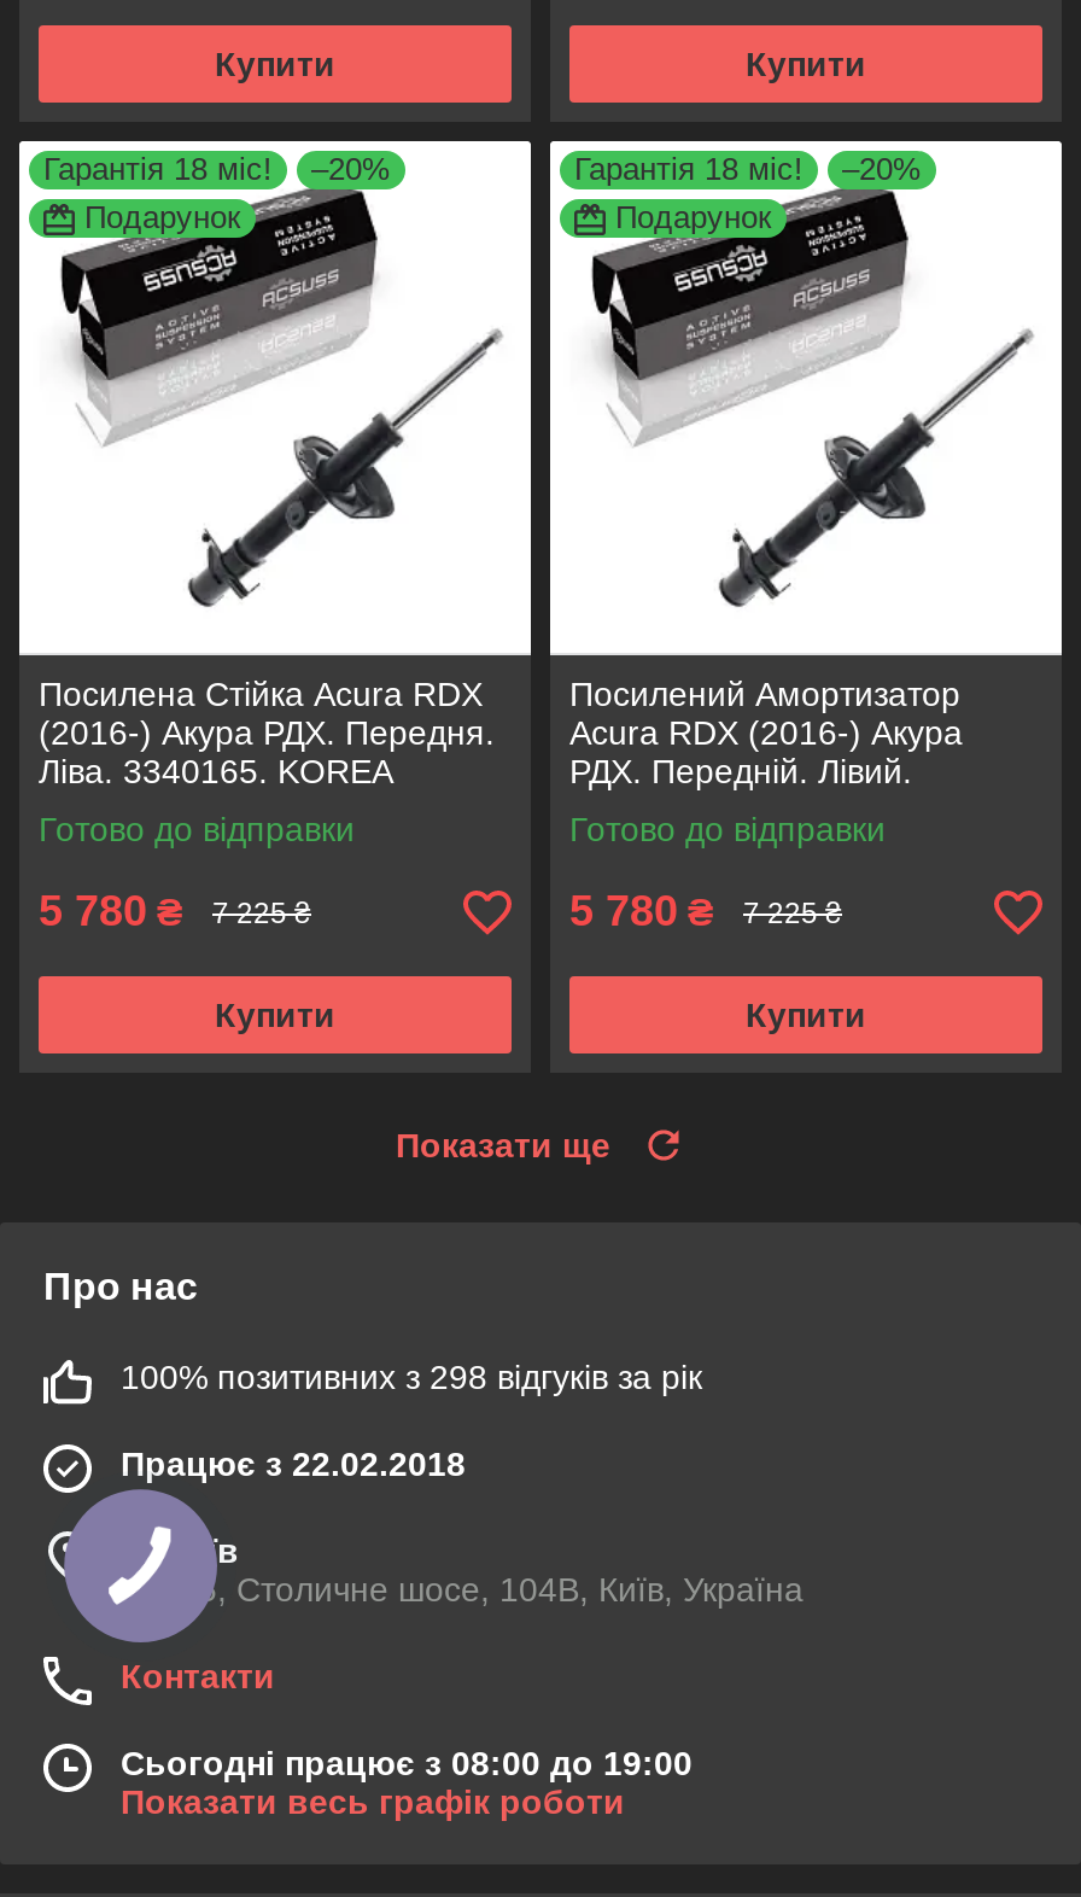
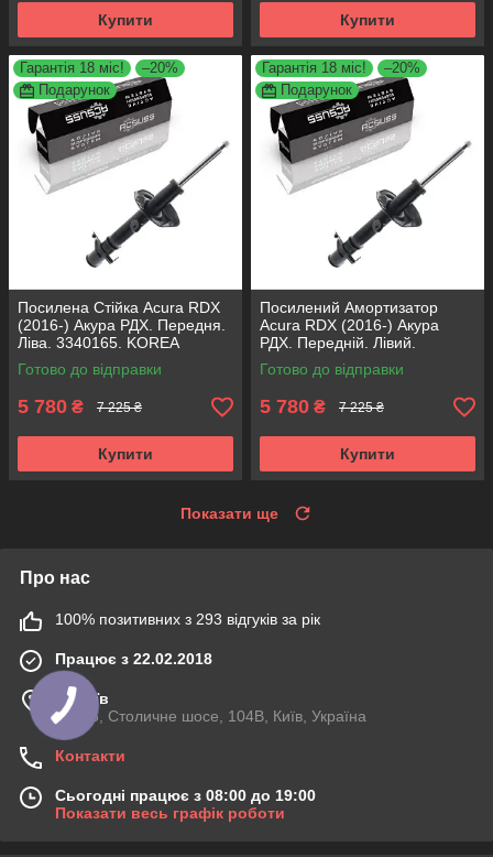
[121,1359,702,1397] 100% позитивних з 298 відгуків за рік -> [55,611,320,628] 100% позитивних з 293 відгуків за рік

